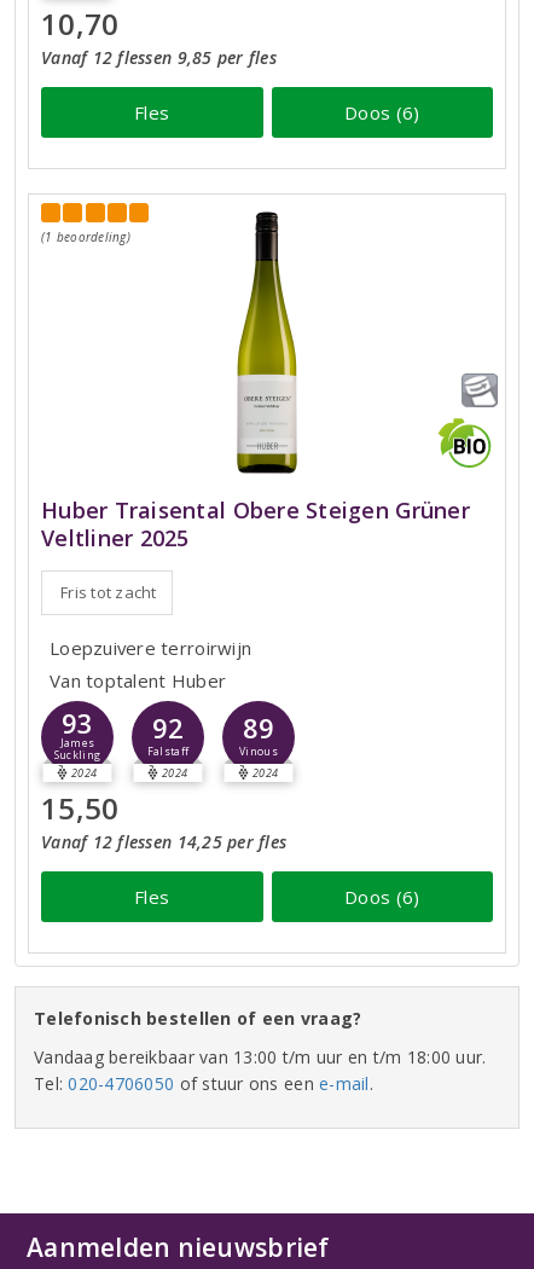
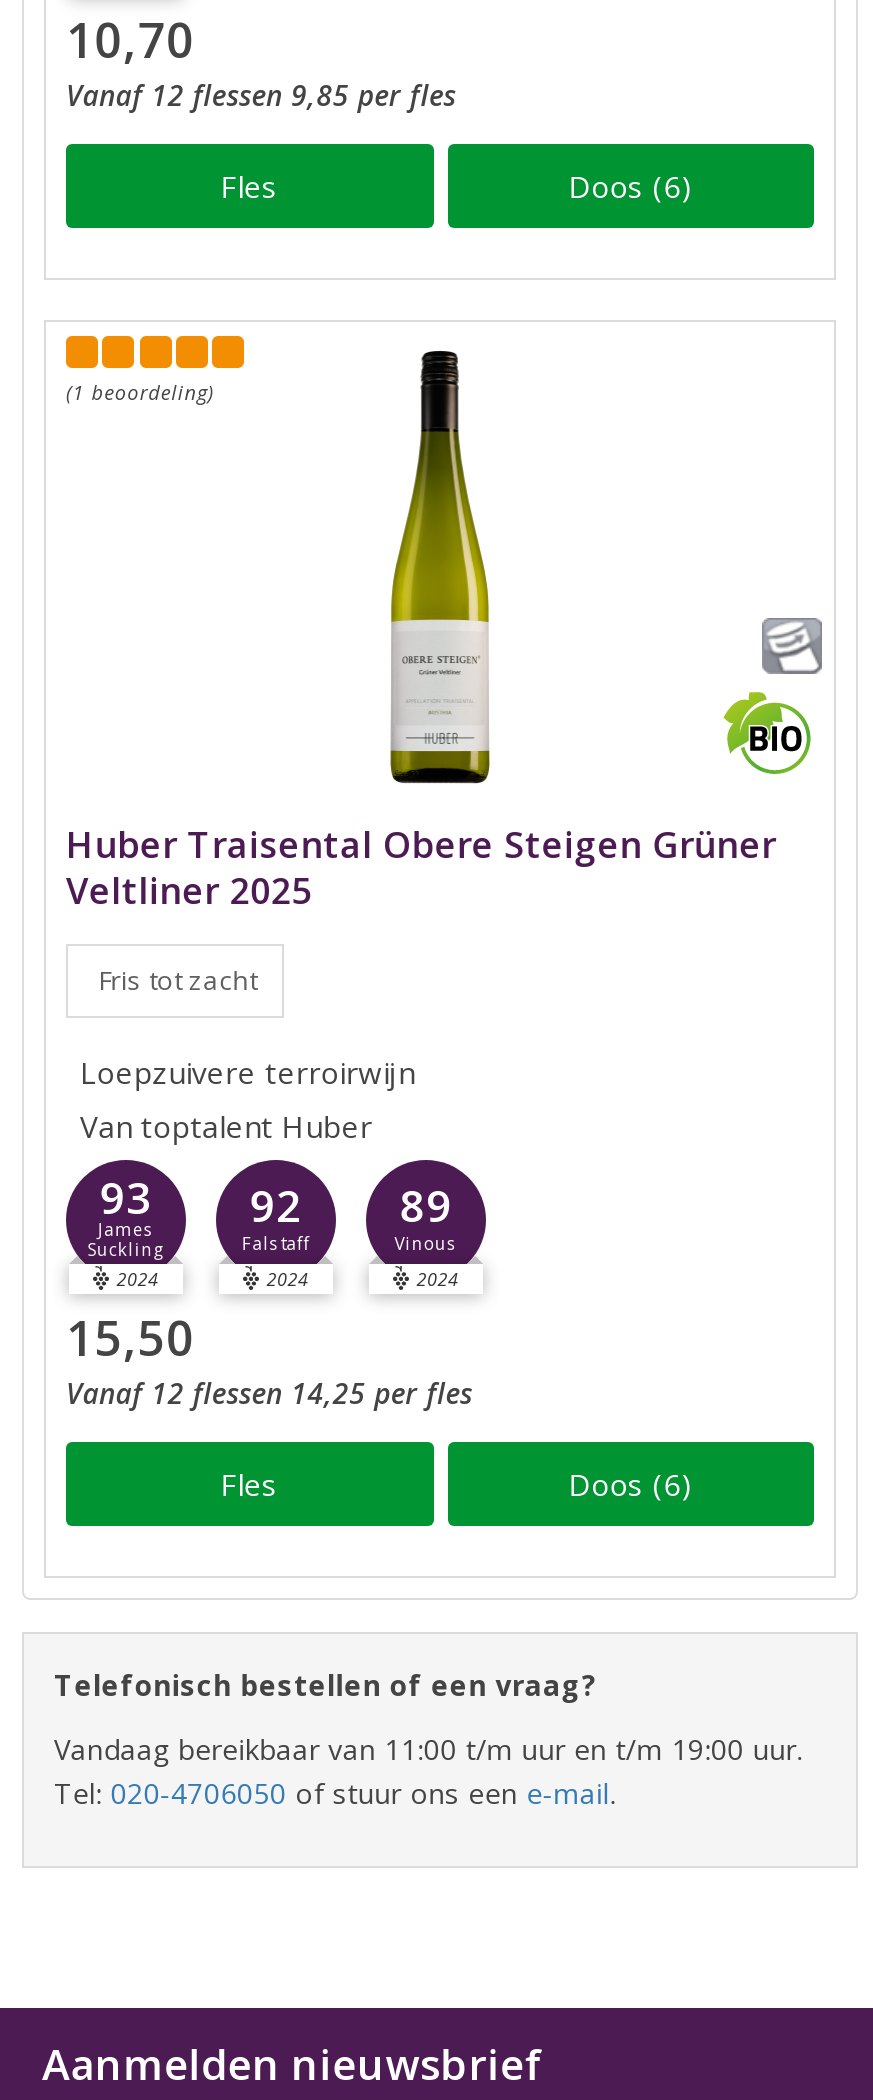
[34,1046,486,1069] Vandaag bereikbaar van 13:00 t/m uur en t/m 18:00 uur. -> [54,1731,803,1769] Vandaag bereikbaar van 11:00 t/m uur en t/m 19:00 uur.

